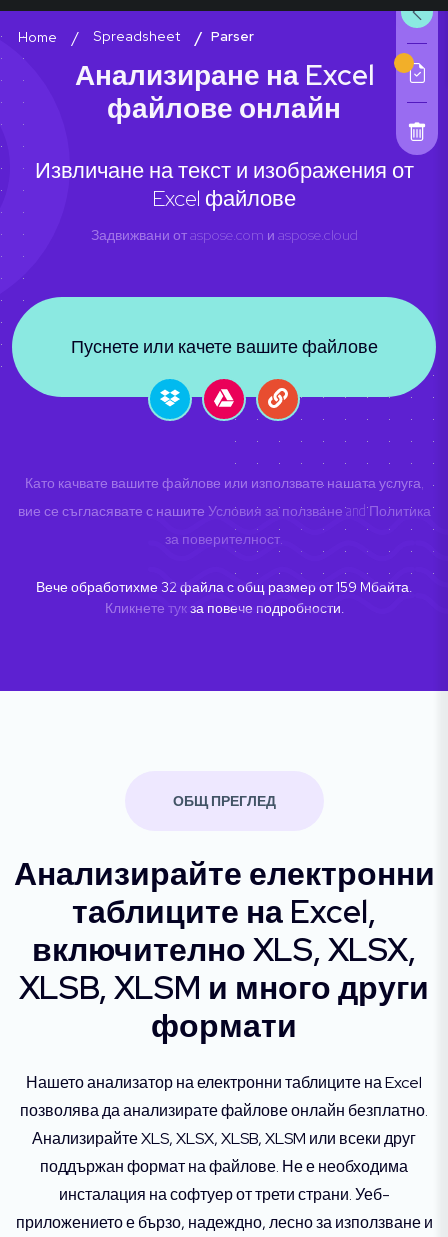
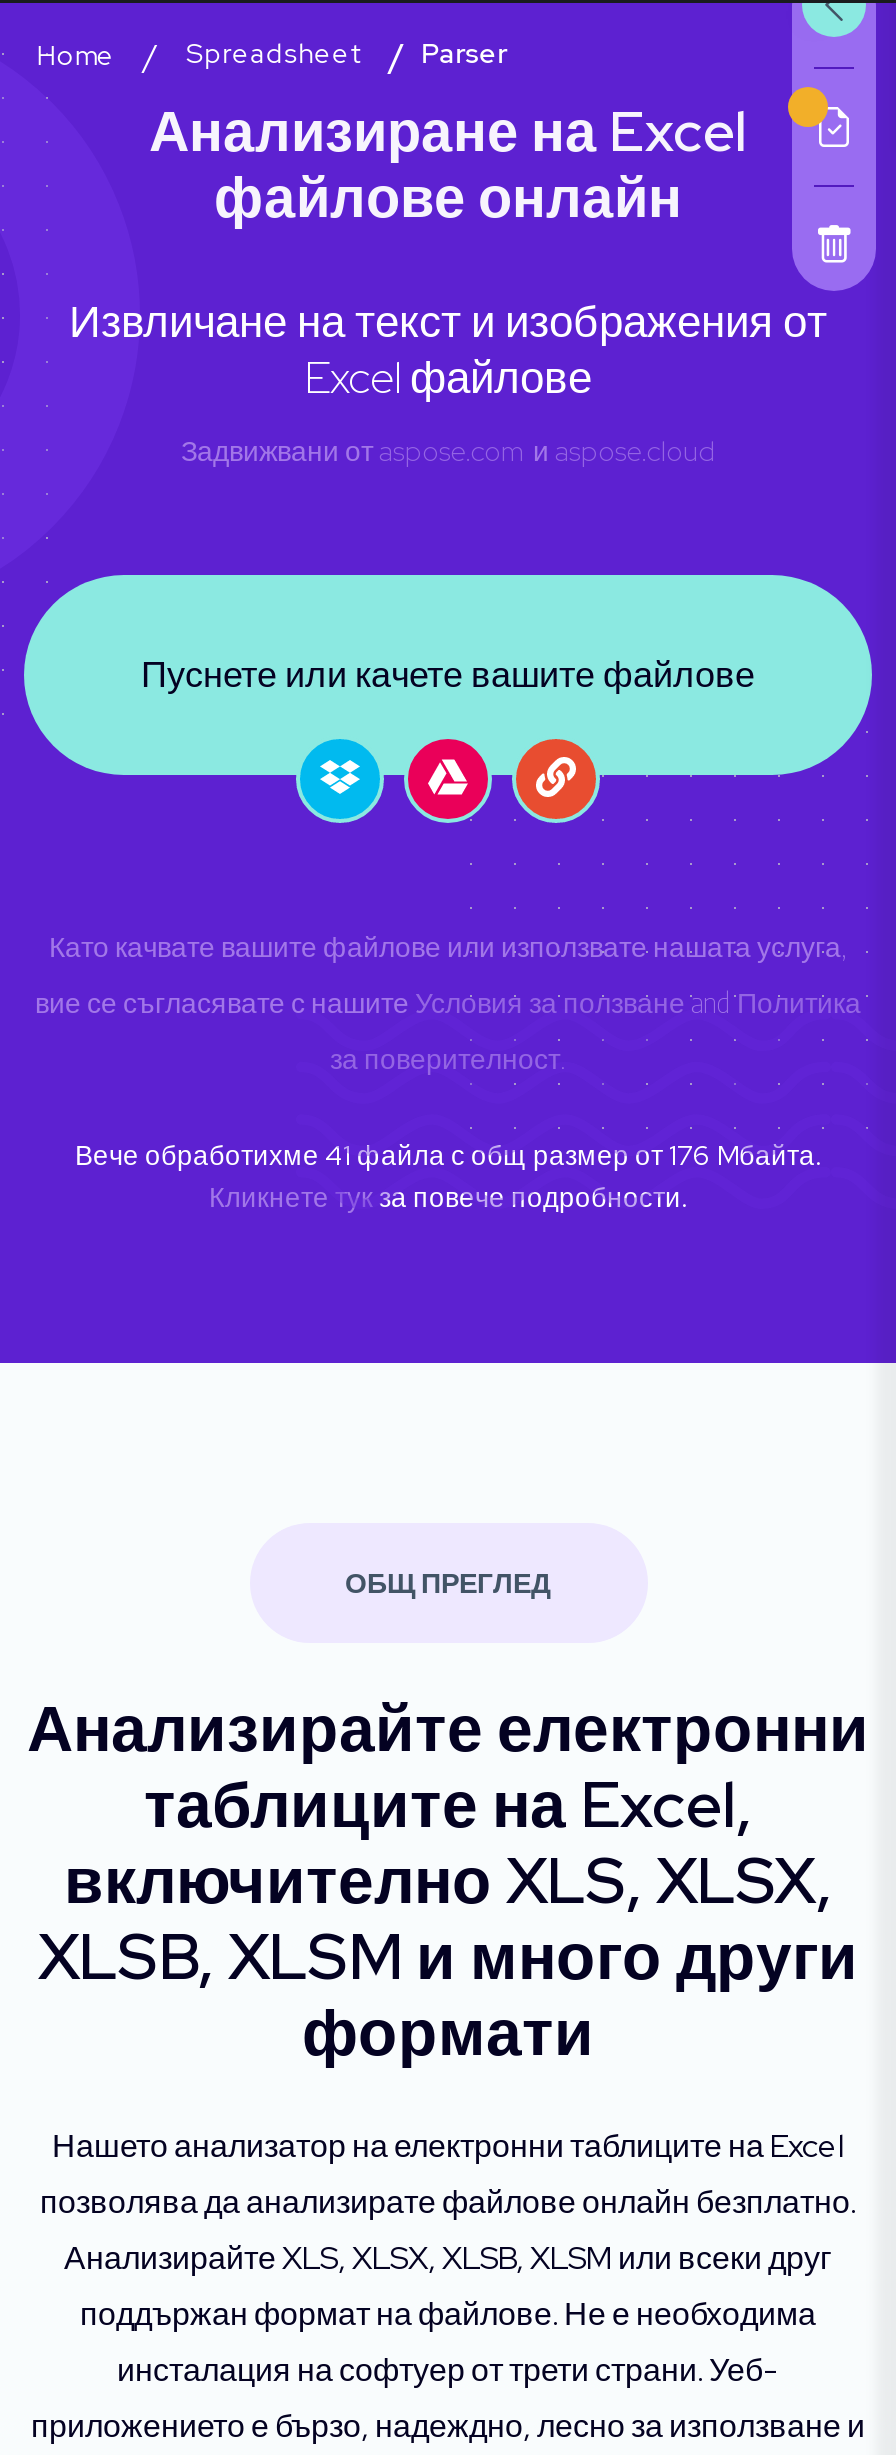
[36,578,412,596] Вече обработихме 32 файла с общ размер от 159 Mбайта. -> [75,1136,821,1172] Вече обработихме 41 файла с общ размер от 176 Mбайта.

